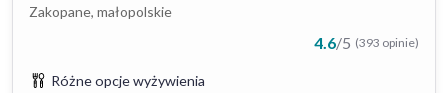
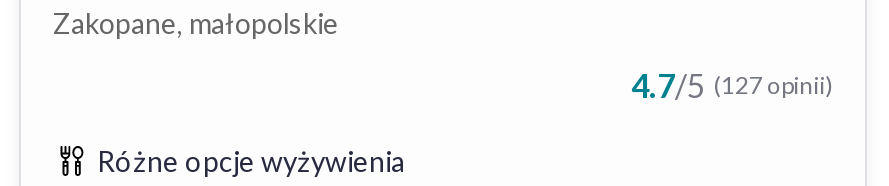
[314,33,419,52] 4.6/5 (393 opinie) -> [631,66,833,104] 4.7/5 (127 opinii)

